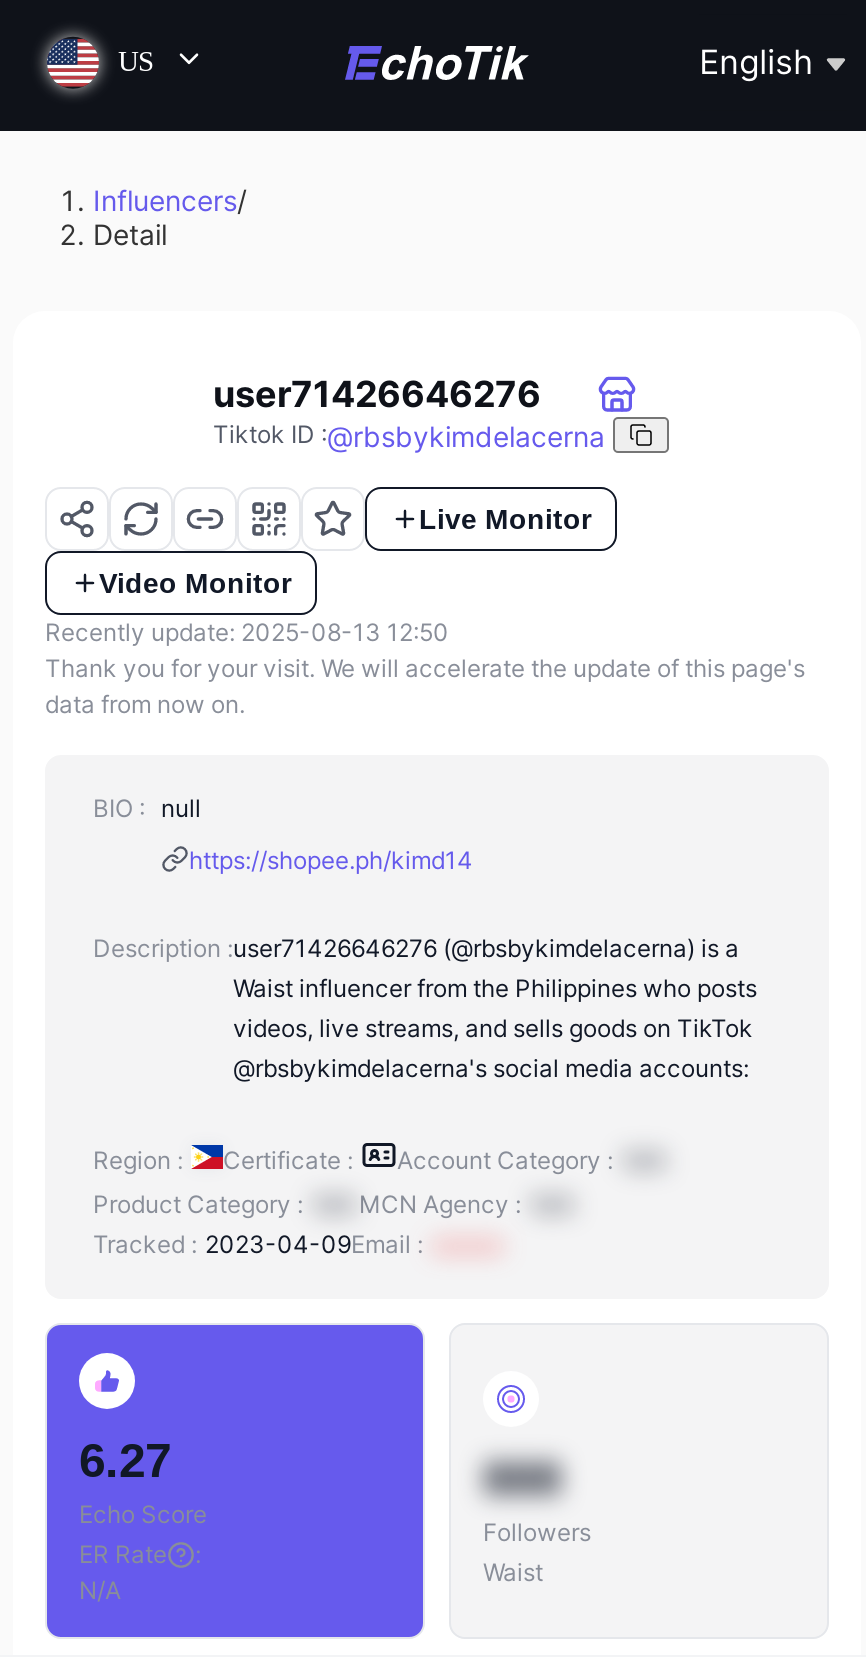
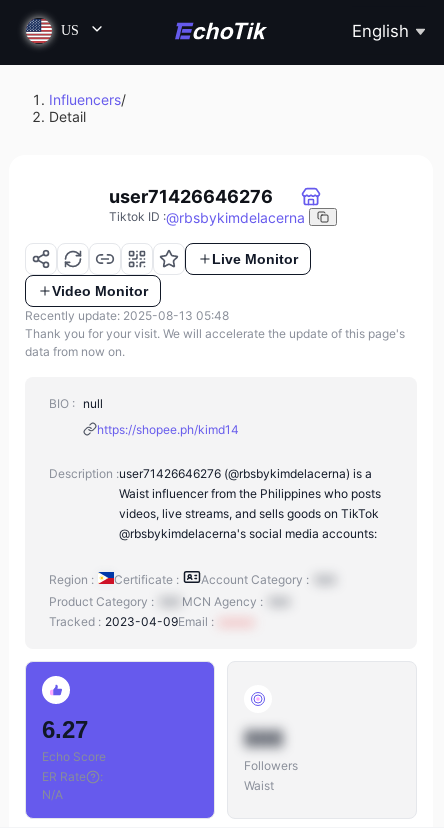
[45,618,449,648] Recently update: 2025-08-13 12:50 -> [25,308,229,323] Recently update: 2025-08-13 05:48

